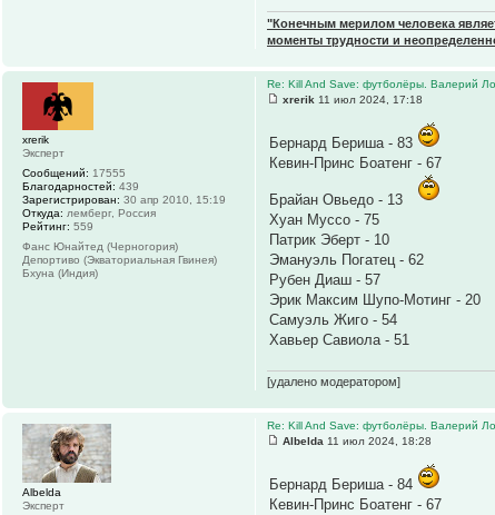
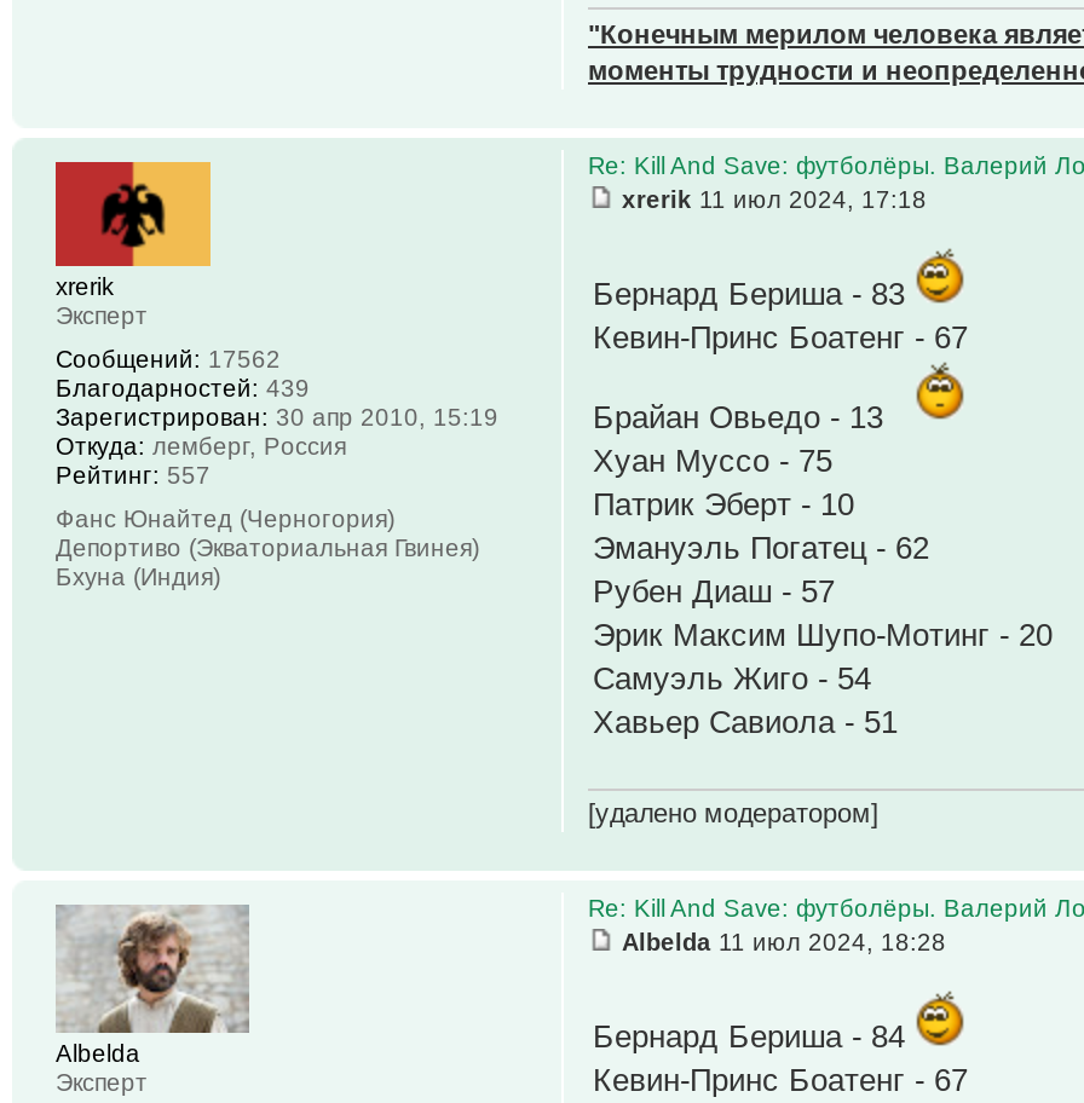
[22,166,126,179] Сообщений: 17555 -> [56,345,281,371] Сообщений: 17562
[22,220,93,232] Рейтинг: 559 -> [56,461,211,487] Рейтинг: 557

